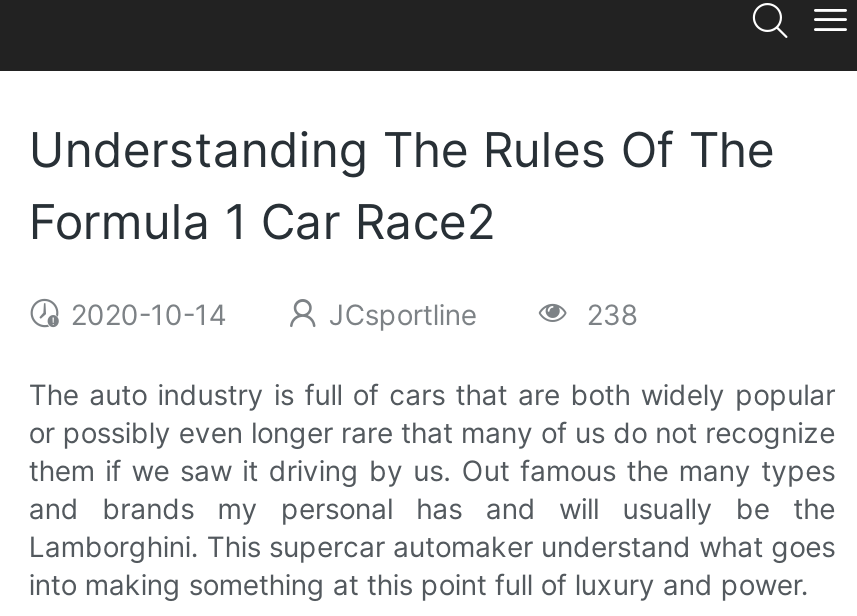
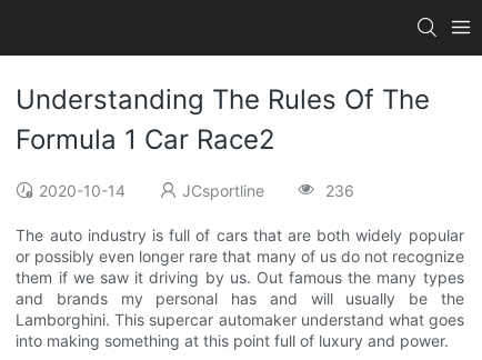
[587,298,639,332] 238 -> [326,182,355,200] 236

